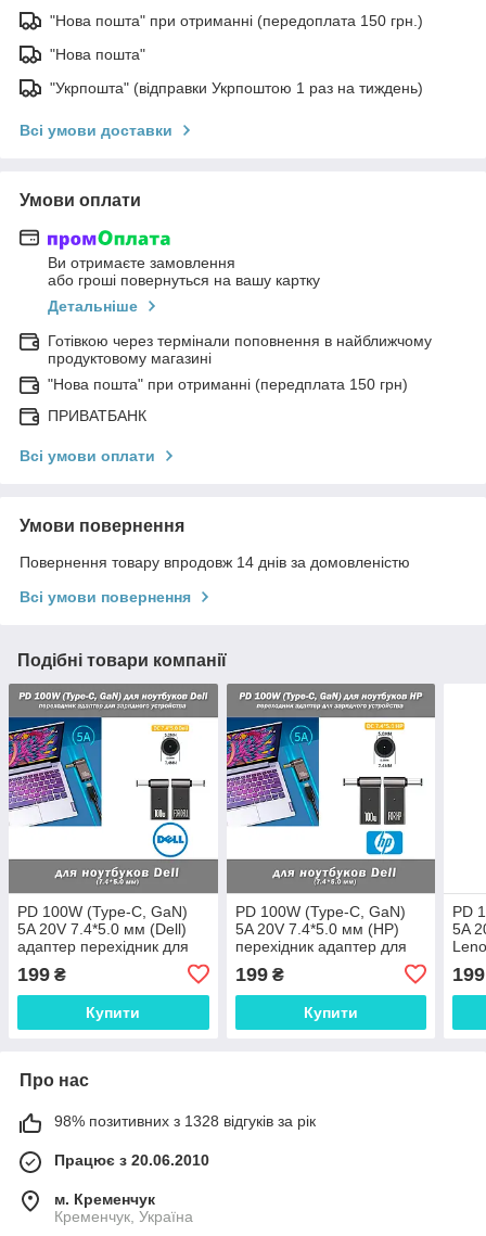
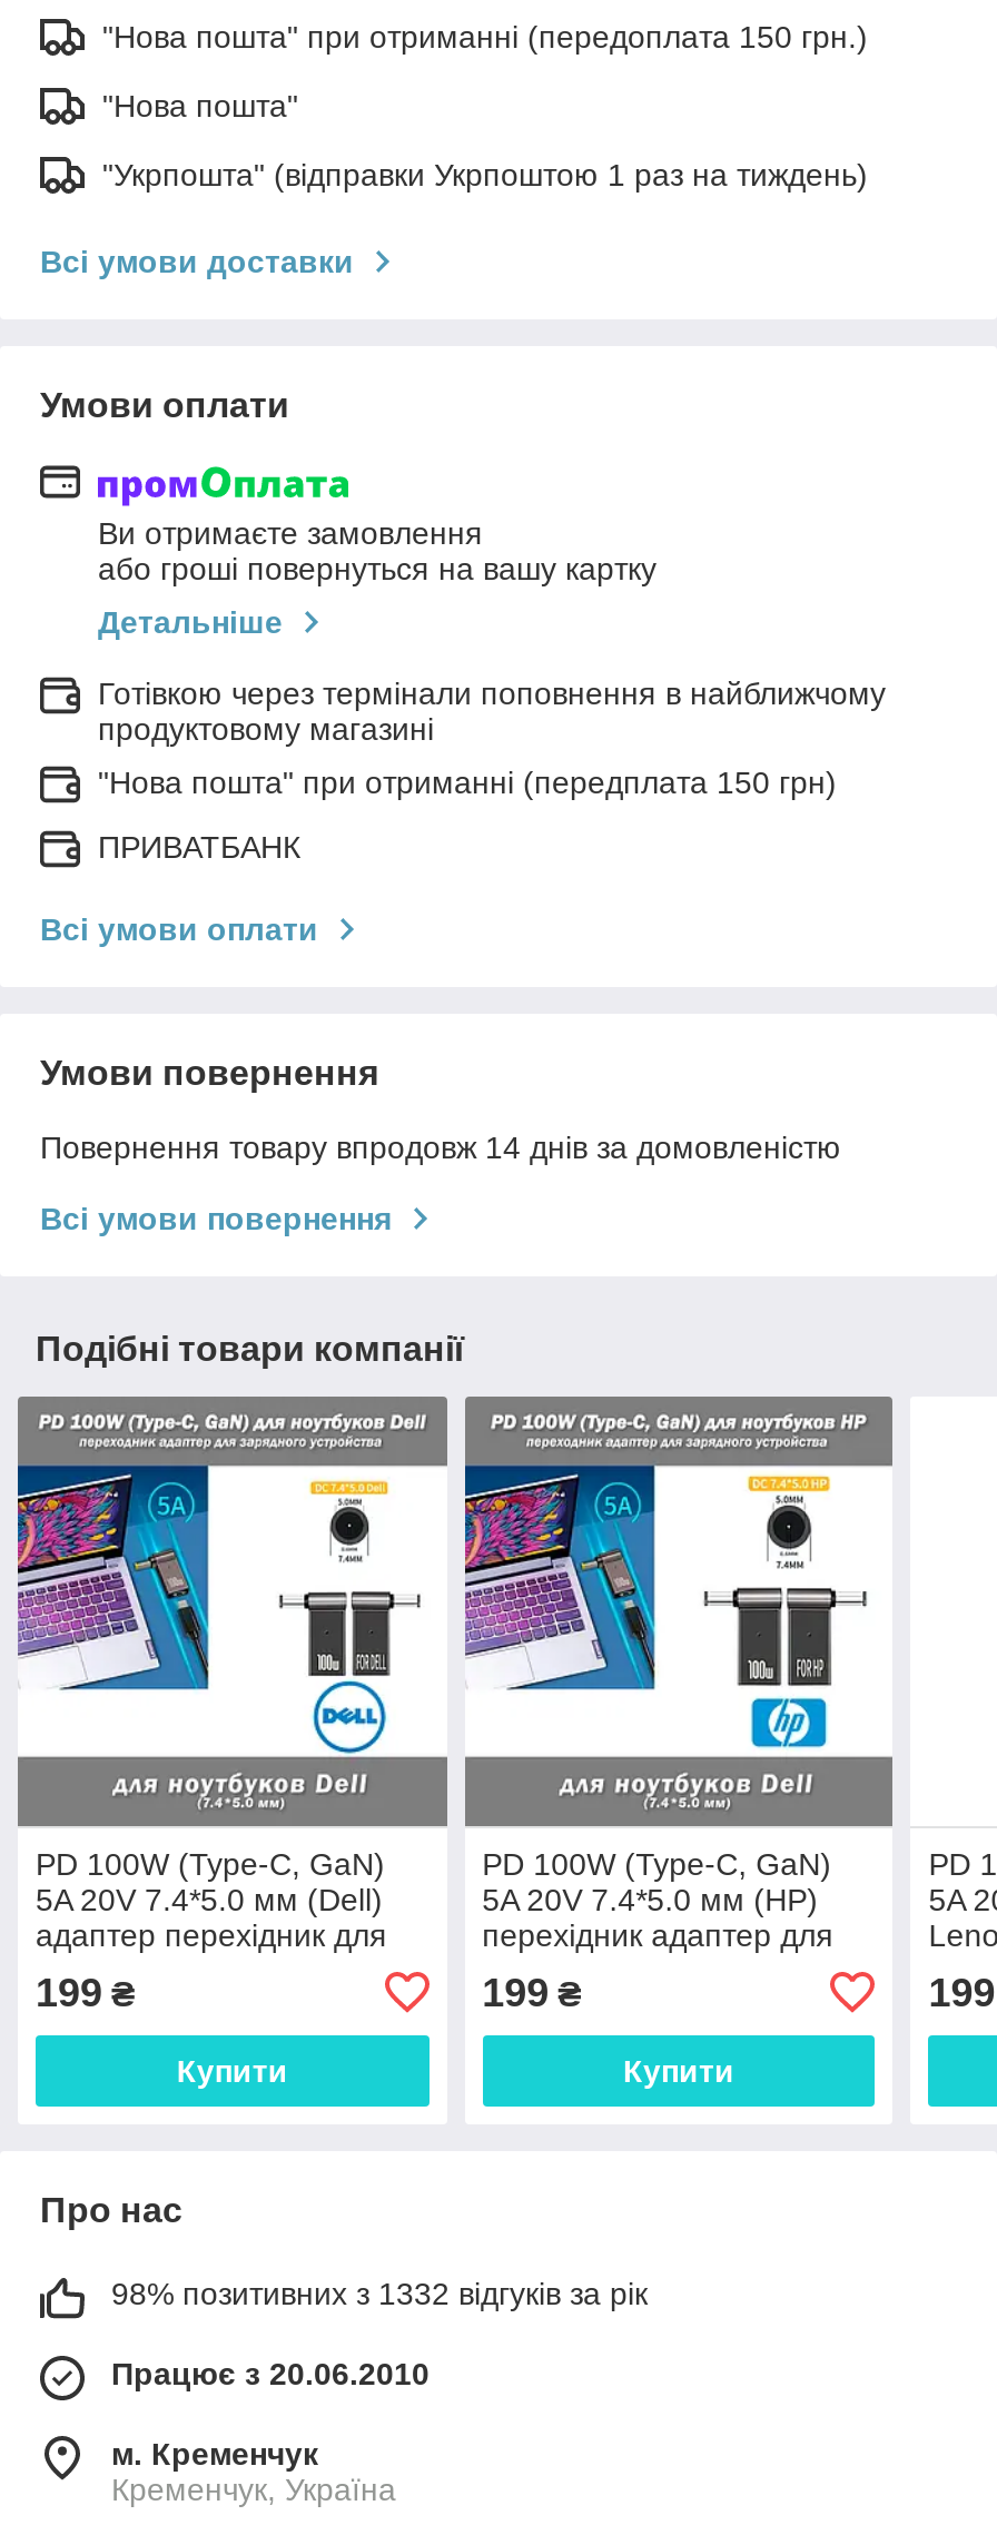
[54,1112,316,1129] 98% позитивних з 1328 відгуків за рік -> [111,2275,648,2311] 98% позитивних з 1332 відгуків за рік

